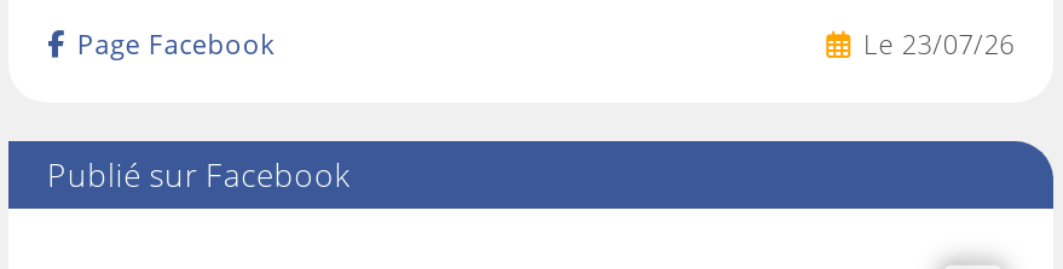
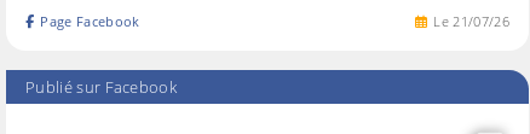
[863,25,1015,62] Le 23/07/26 -> [434,12,509,30] Le 21/07/26

